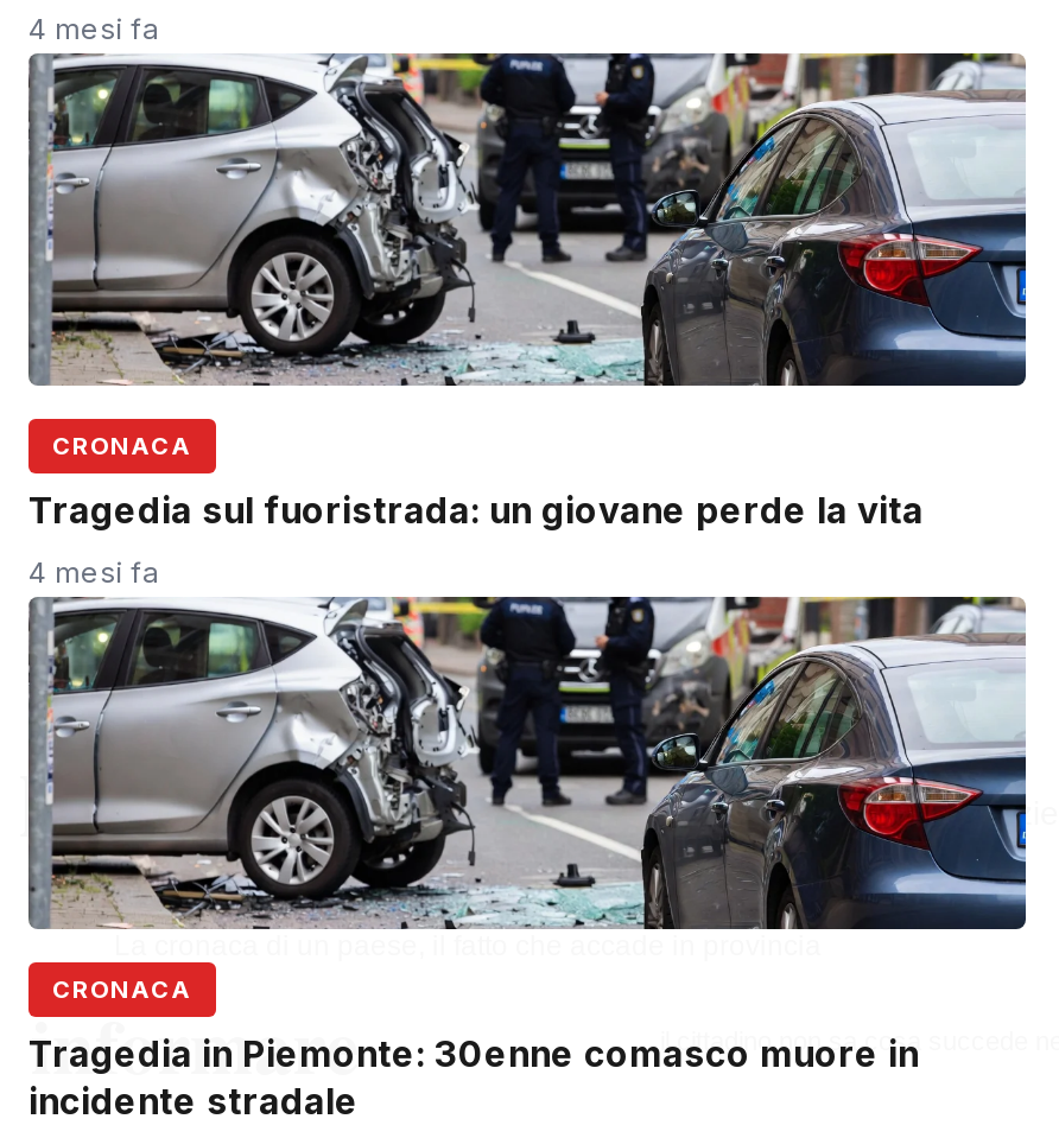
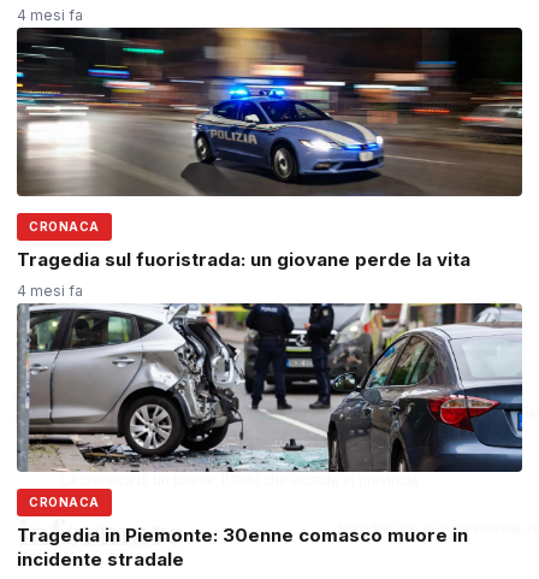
[26,51,1028,386] [image] -> [16,26,523,196] [image]

